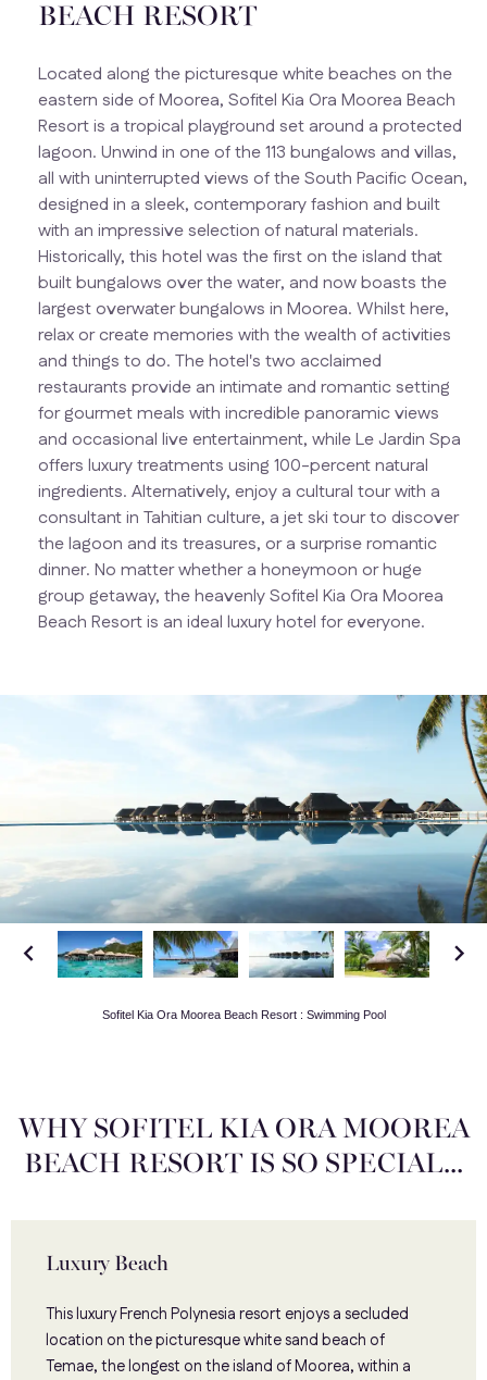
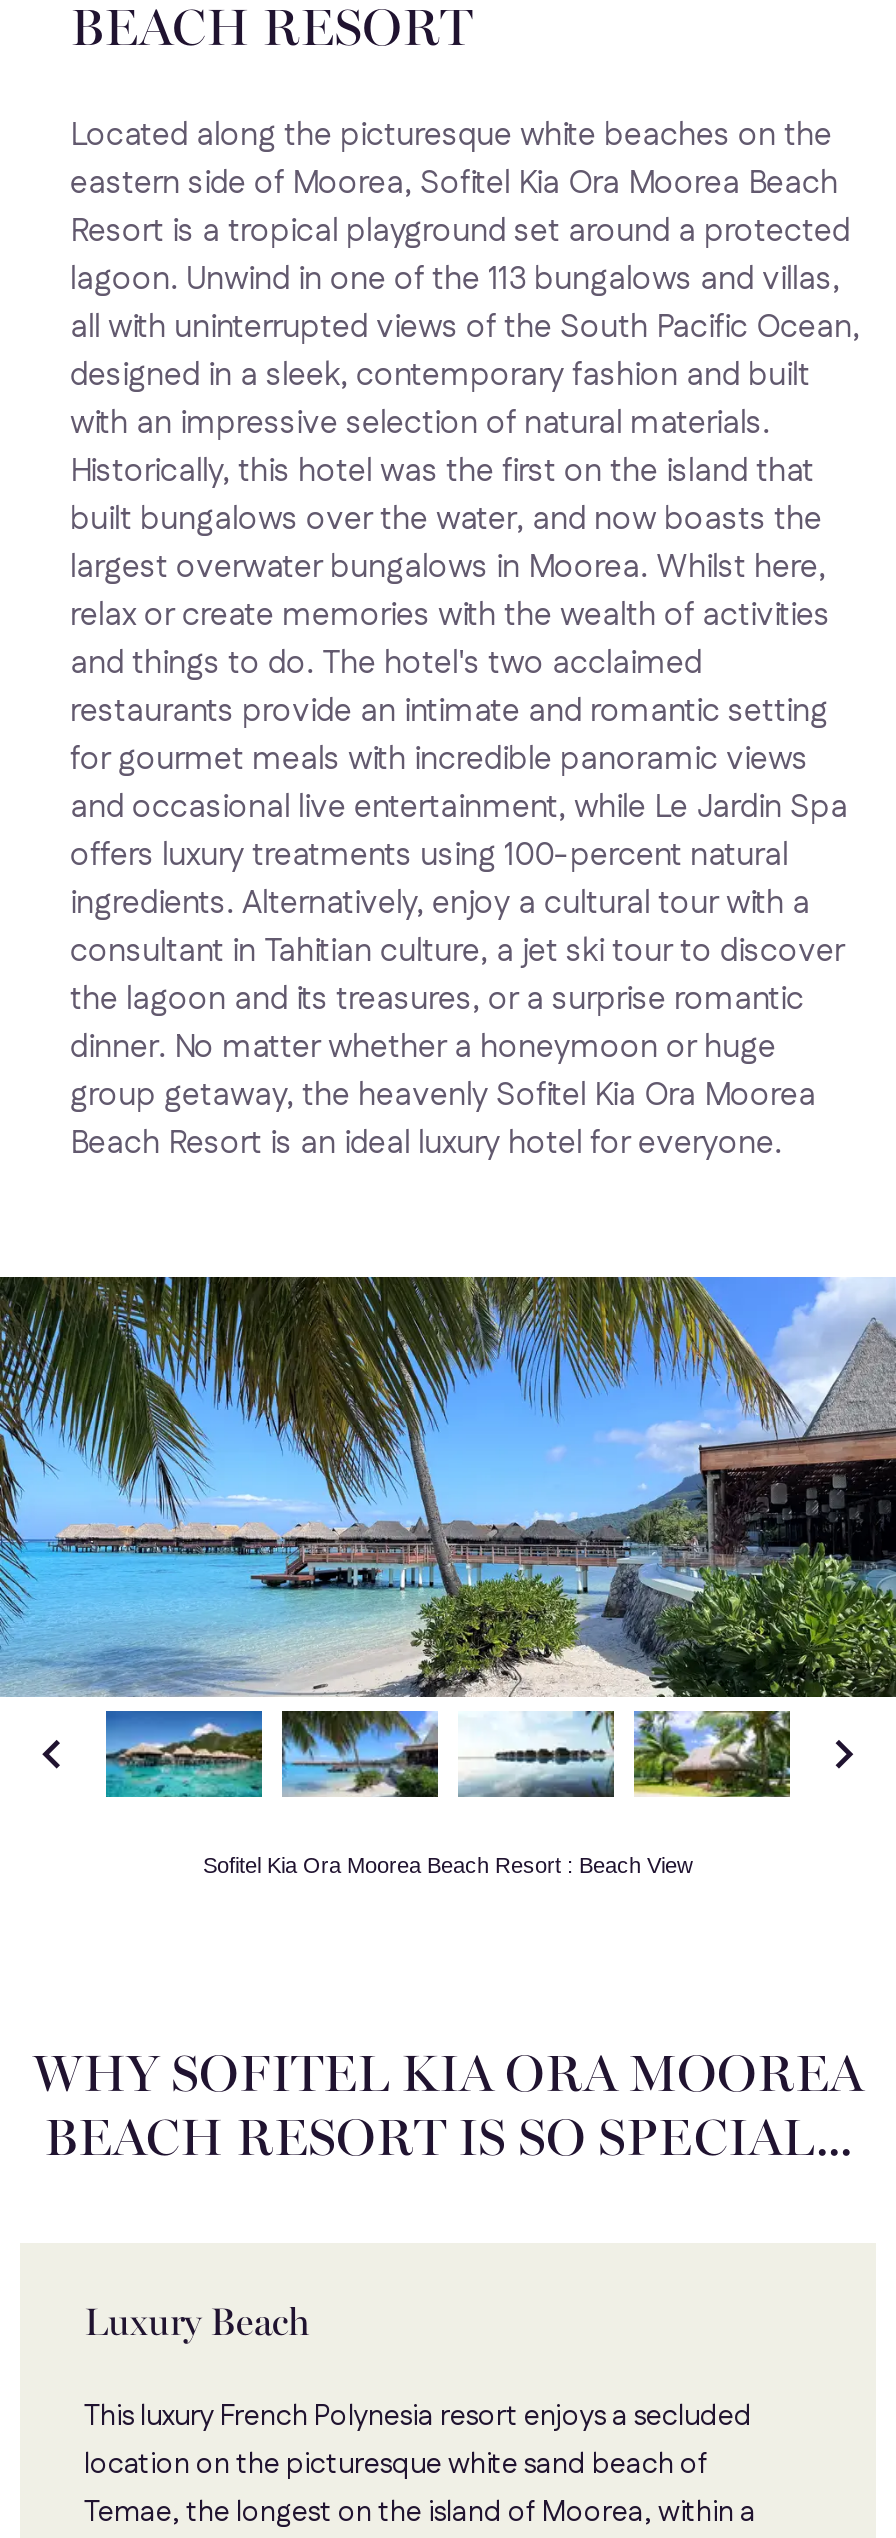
[3,694,484,932] [image] -> [6,1274,890,1712] [image]
[102,1008,385,1021] Sofitel Kia Ora Moorea Beach Resort : Swimming Pool -> [203,1853,693,1877] Sofitel Kia Ora Moorea Beach Resort : Beach View

